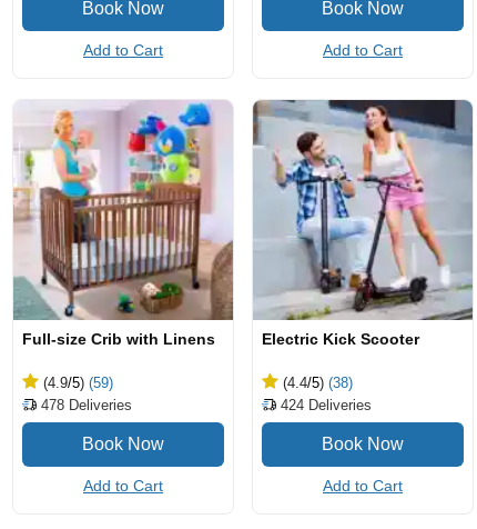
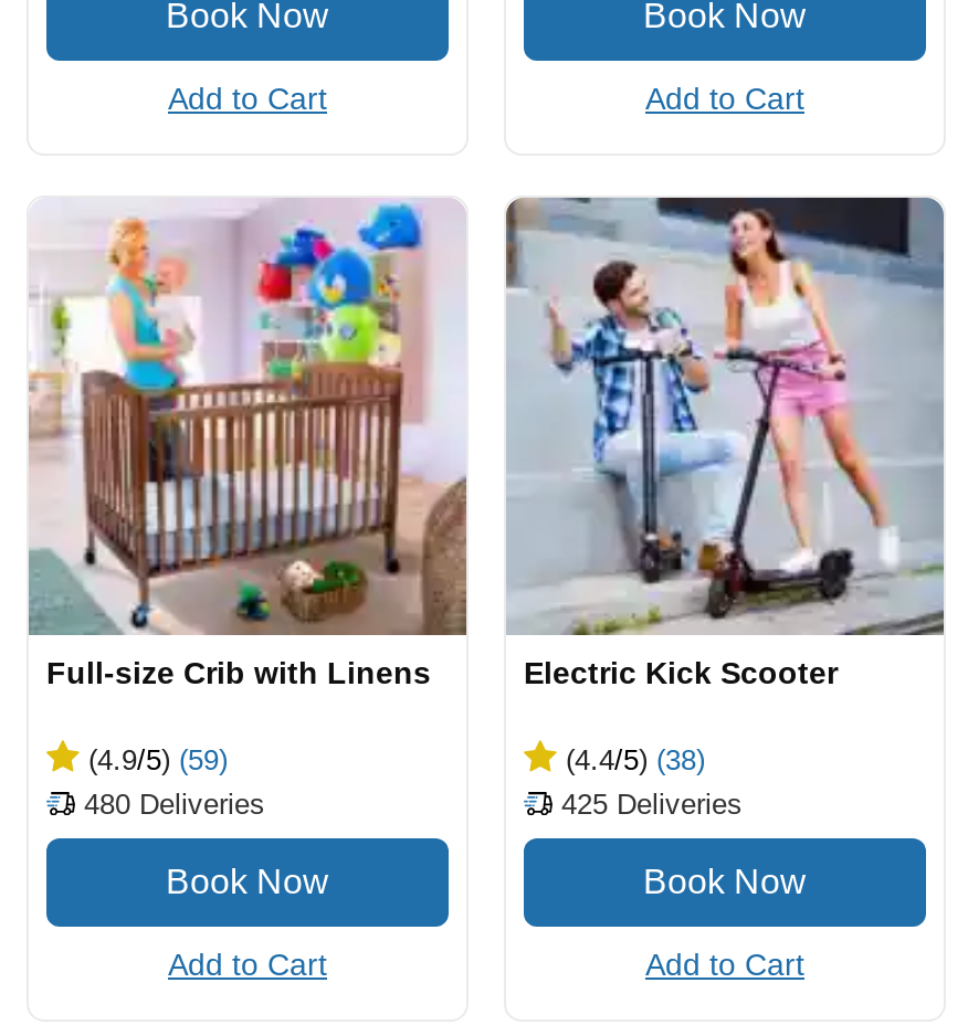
[41,397,132,413] 478 Deliveries -> [84,788,265,821] 480 Deliveries
[281,397,372,413] 424 Deliveries -> [561,788,743,821] 425 Deliveries

